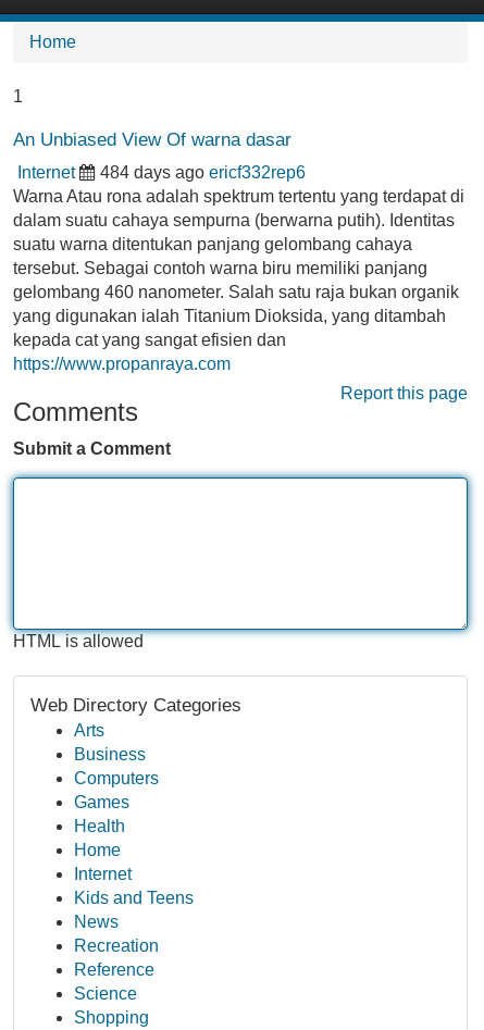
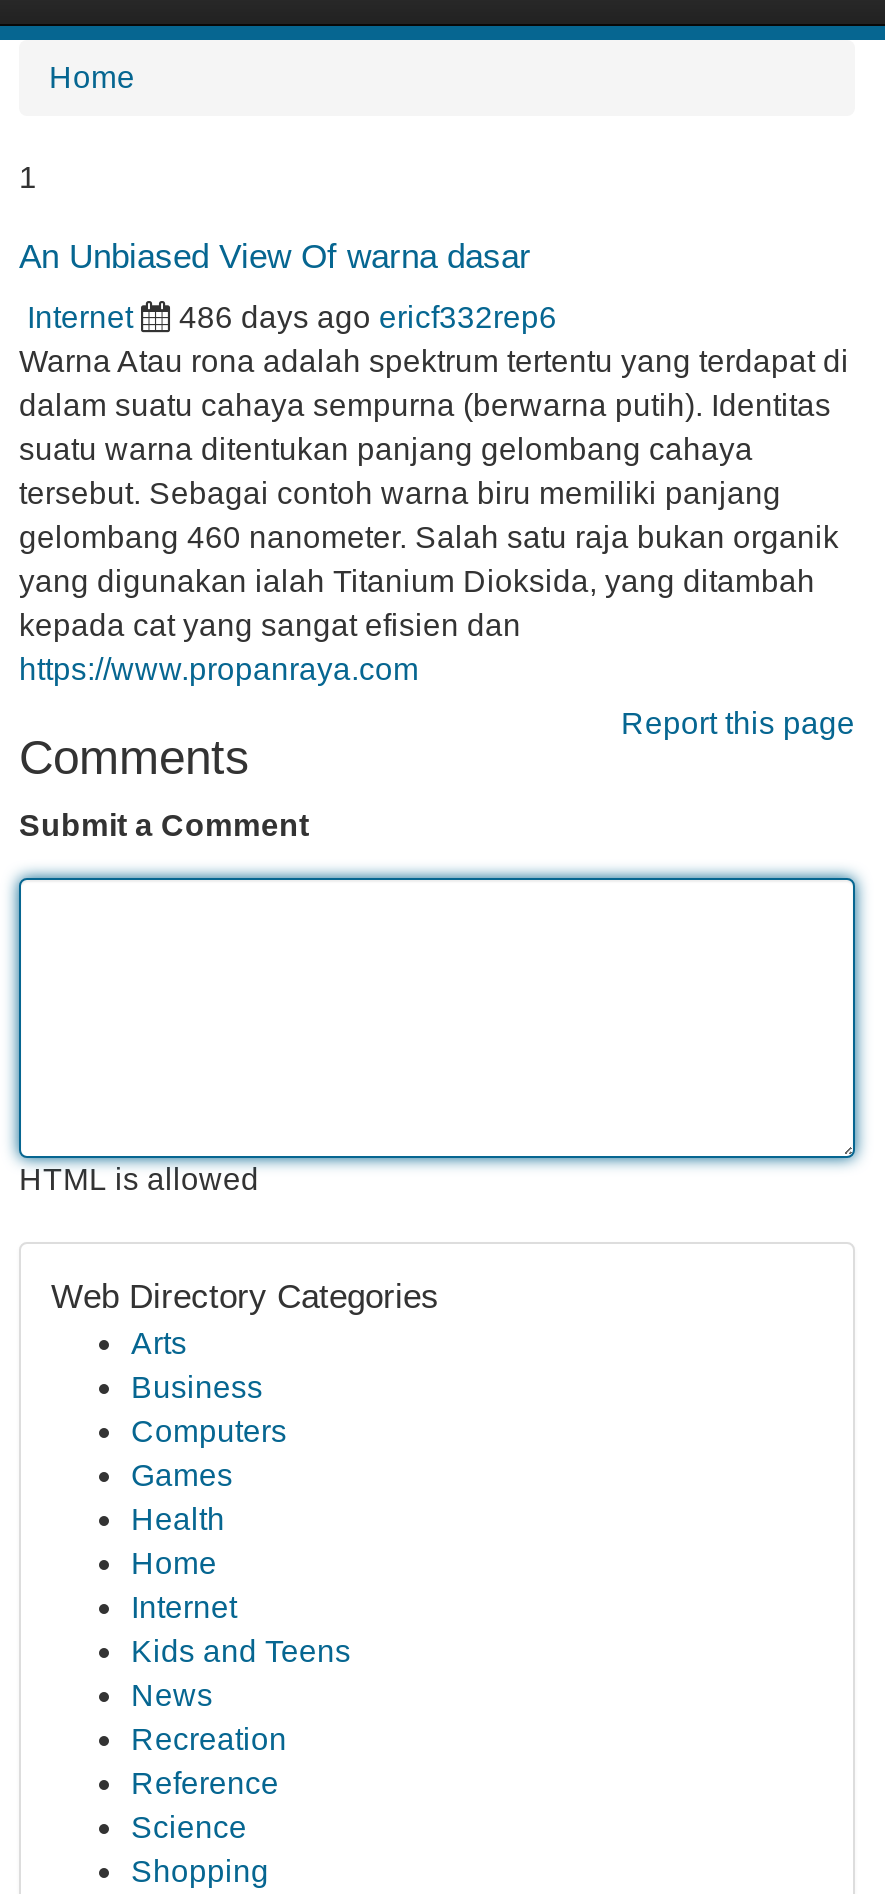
[100,163,306,182] 484 days ago ericf332rep6 -> [179,300,557,334] 486 days ago ericf332rep6

